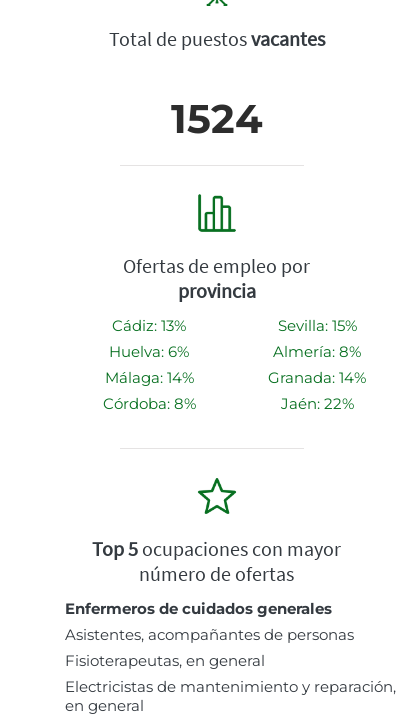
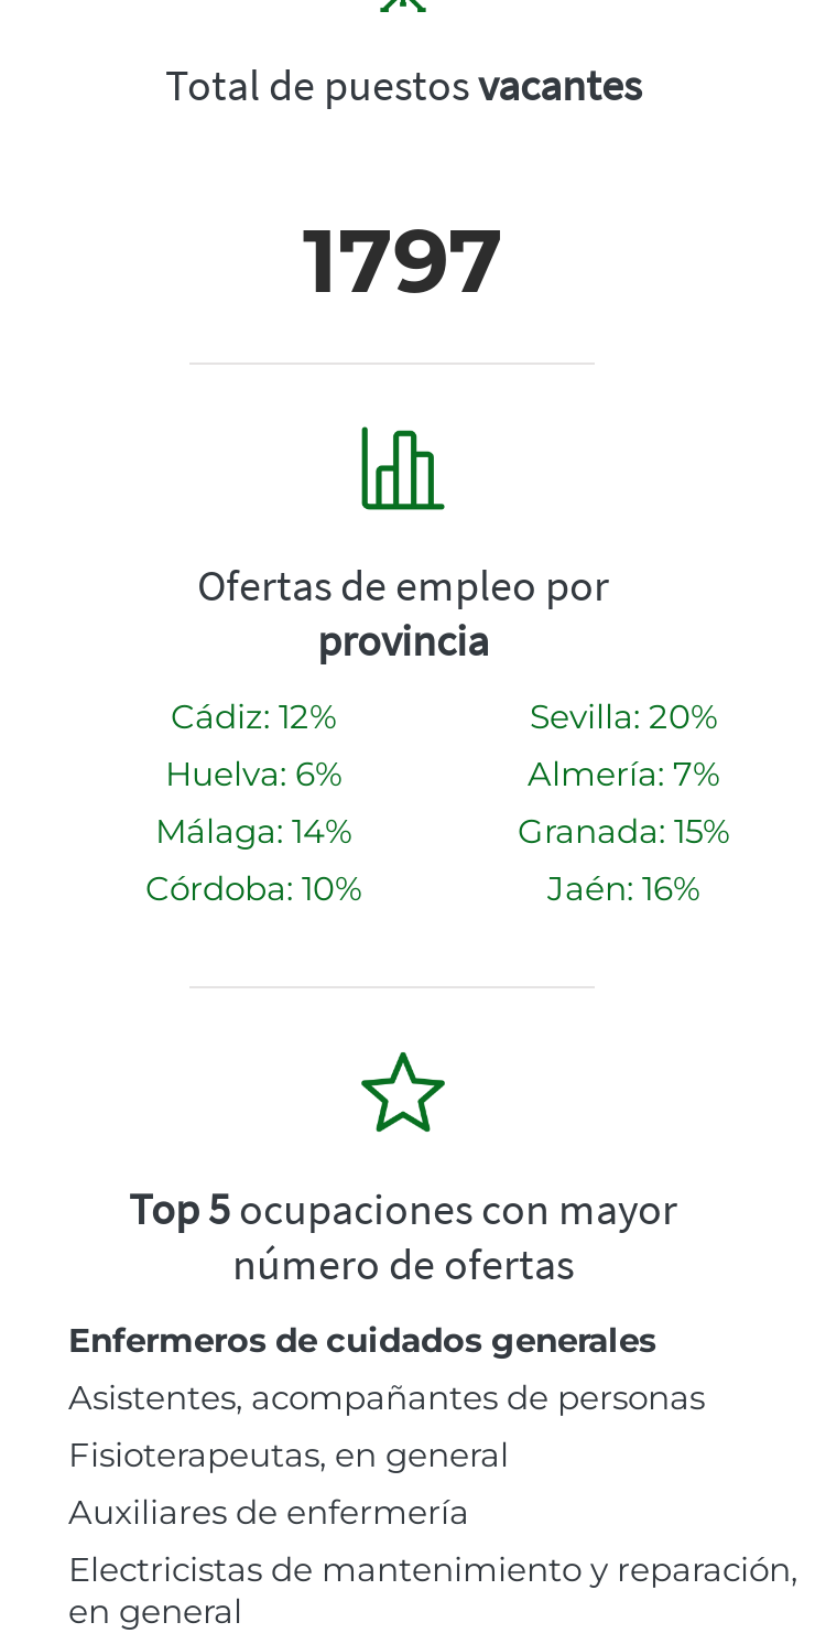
[171,94,263,143] 1524 -> [303,206,503,314] 1797
[112,316,186,335] Cádiz: 13% -> [171,696,336,737] Cádiz: 12%
[277,316,356,335] Sevilla: 15% -> [530,696,717,737] Sevilla: 20%
[273,342,361,361] Almería: 8% -> [528,753,719,795] Almería: 7%
[268,368,366,387] Granada: 14% -> [518,810,729,852] Granada: 15%
[102,394,195,413] Córdoba: 8% -> [145,867,361,909] Córdoba: 10%
[280,394,353,413] Jaén: 22% -> [547,867,699,909] Jaén: 16%
none -> [68,1491,469,1533] Auxiliares de enfermería

